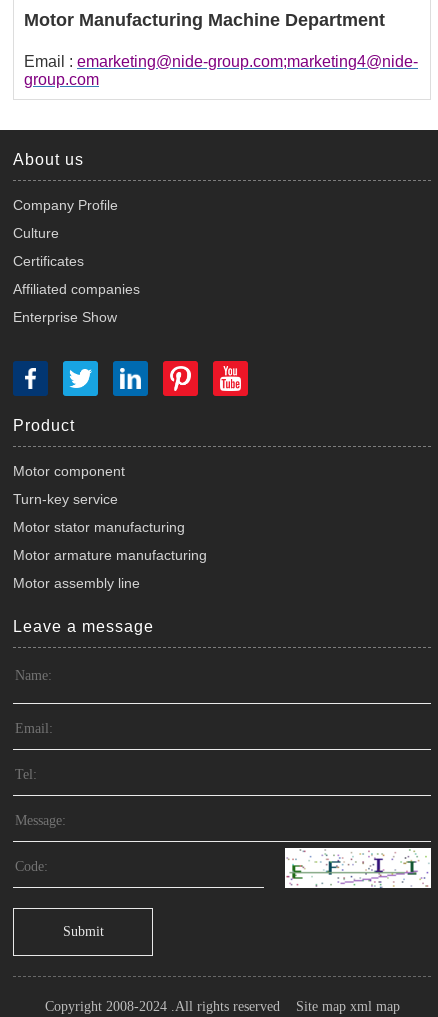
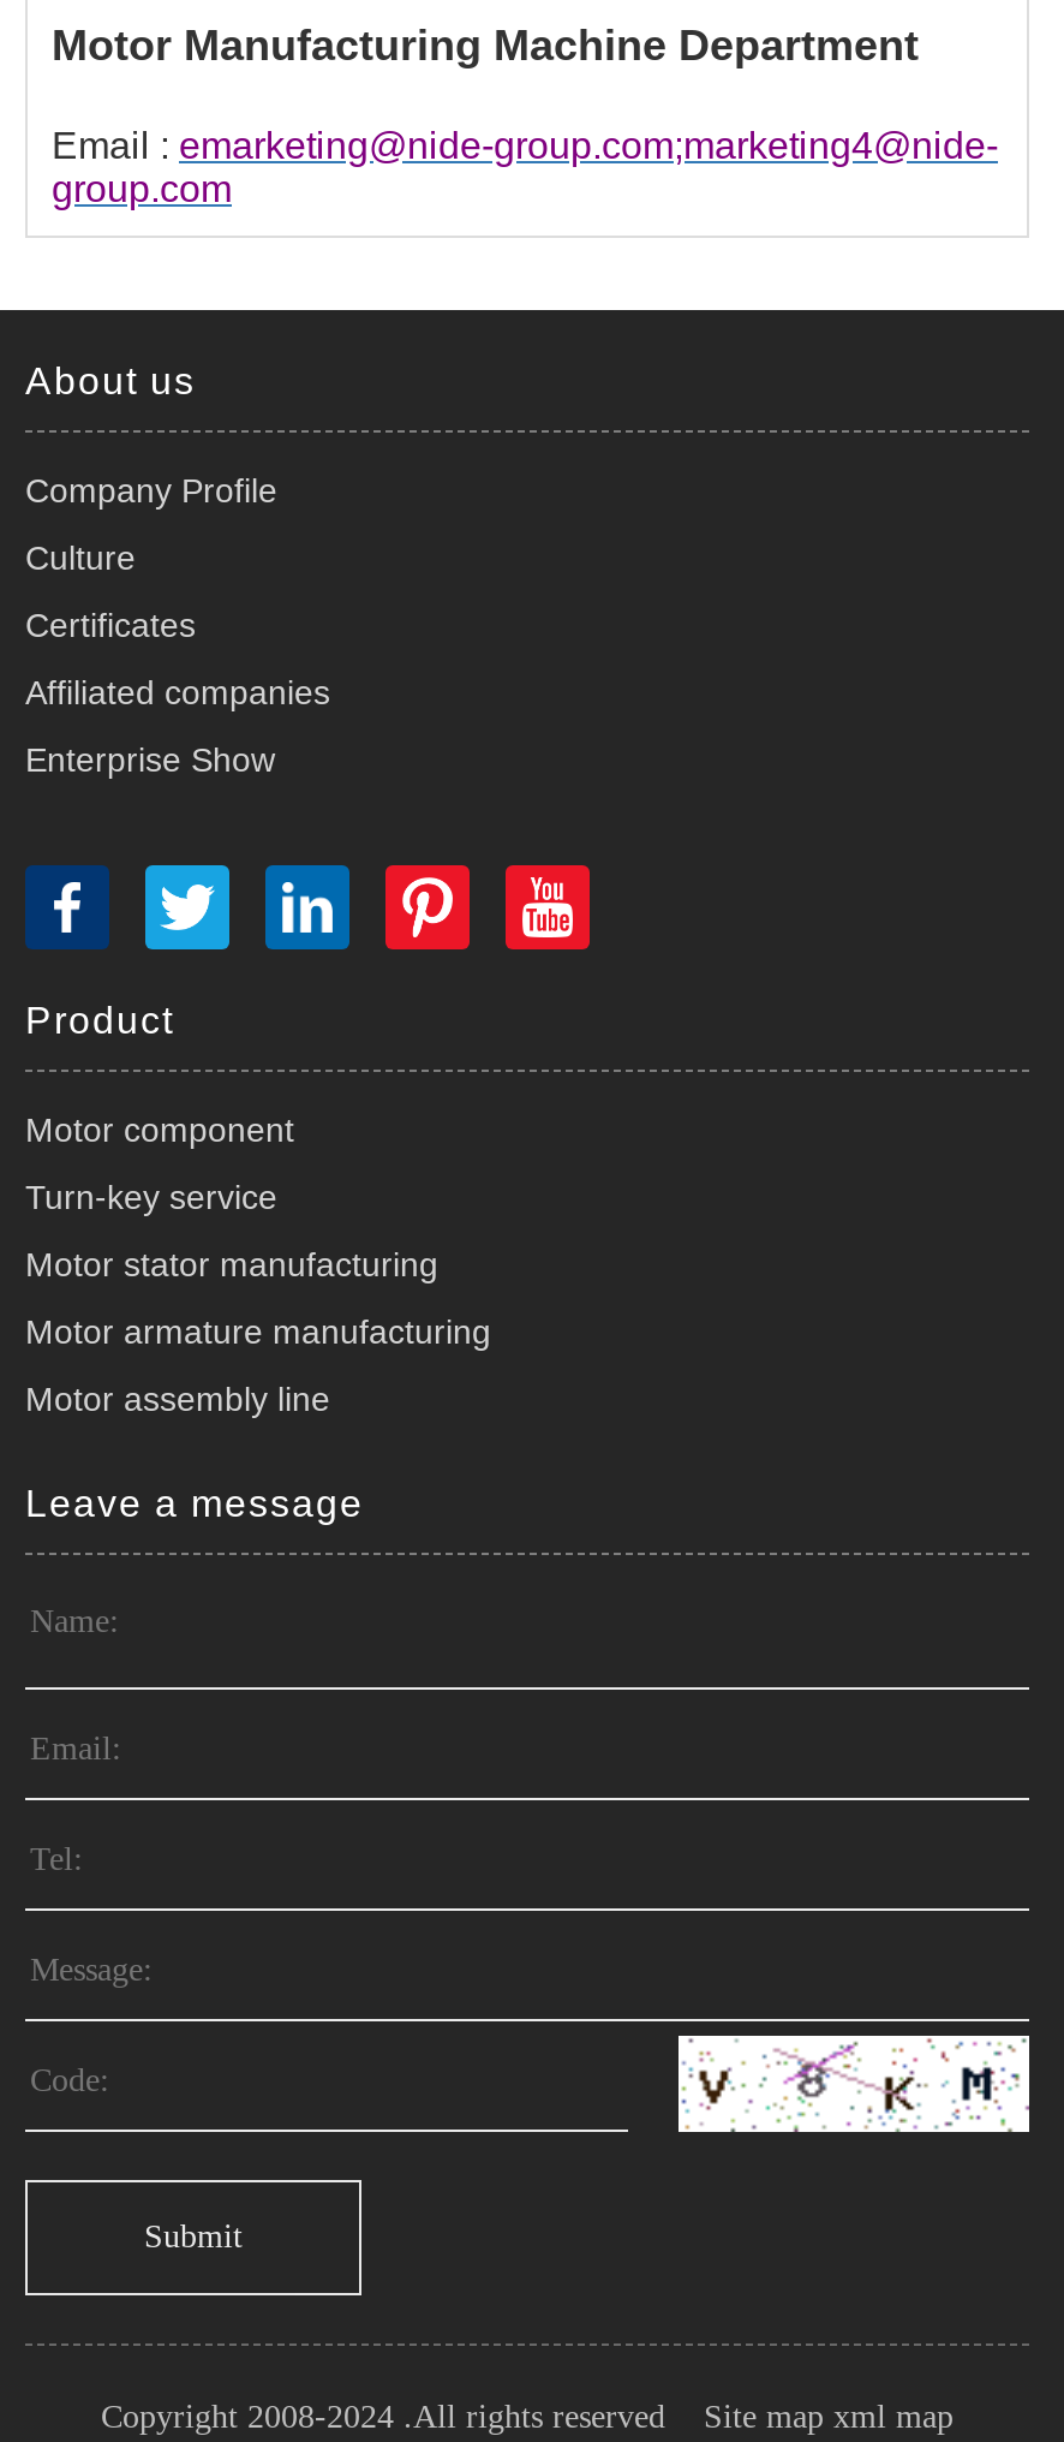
[287,849,428,889] [image] -> [681,2038,1029,2132] [image]

